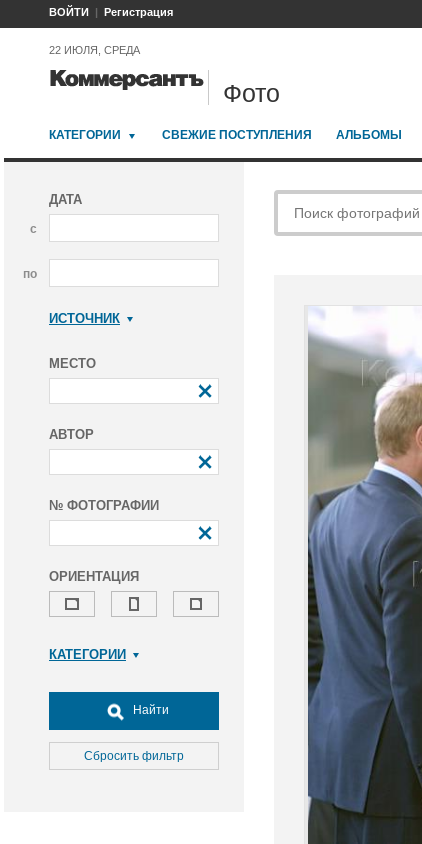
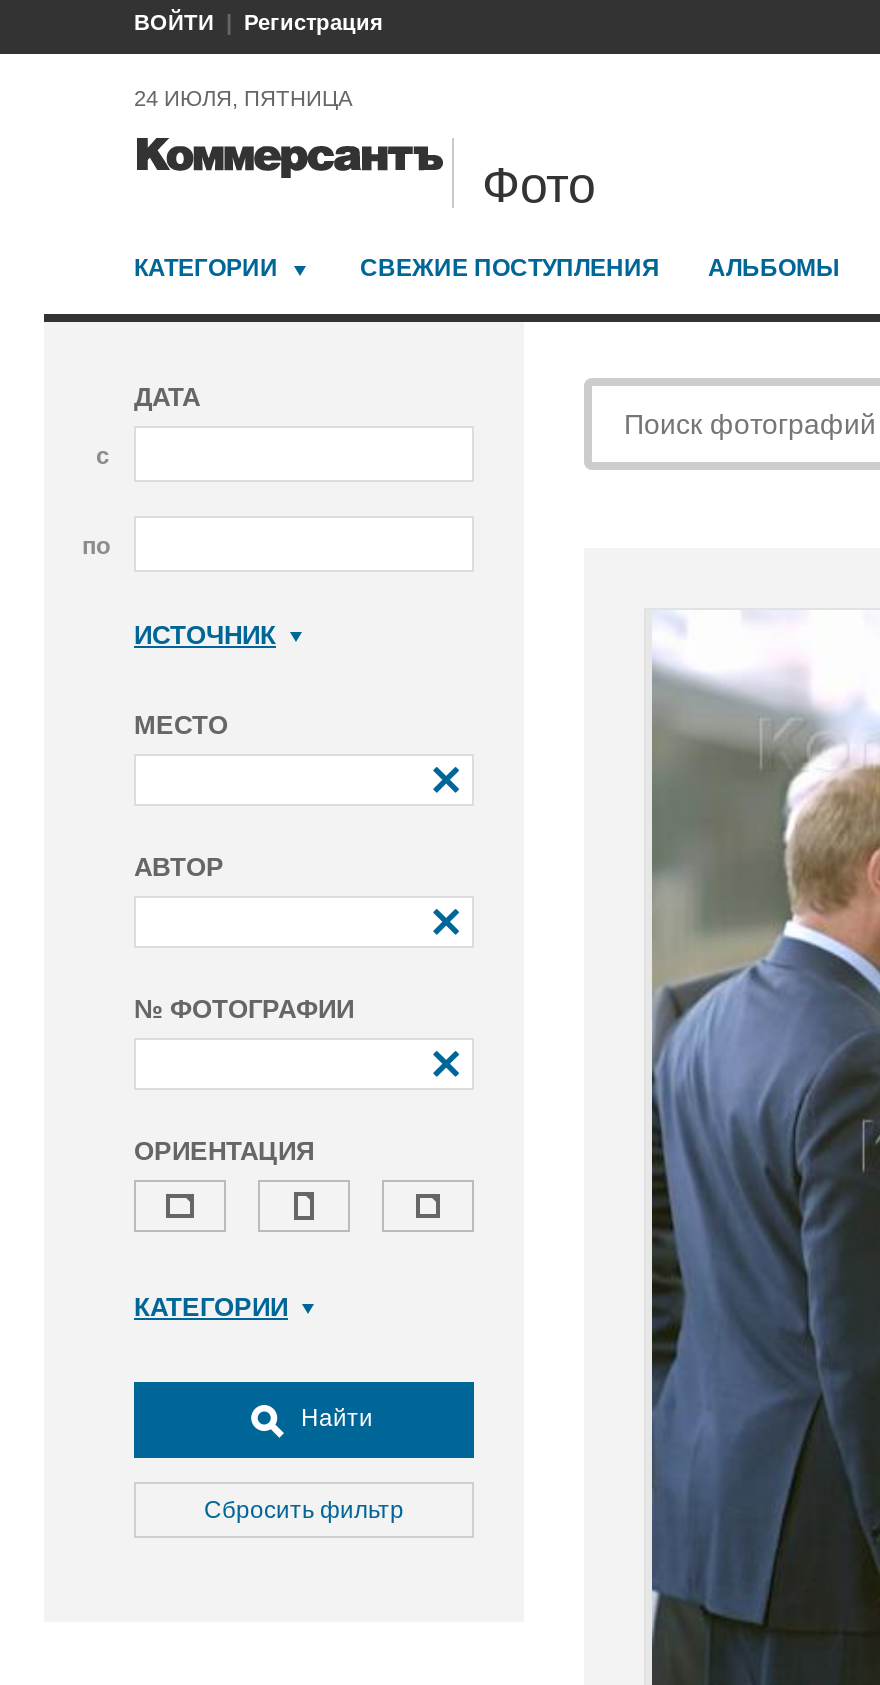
[49,44,140,56] 22 ИЮЛЯ, СРЕДА -> [134,86,352,110] 24 ИЮЛЯ, ПЯТНИЦА

